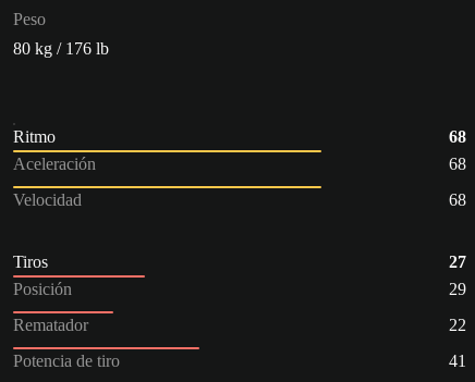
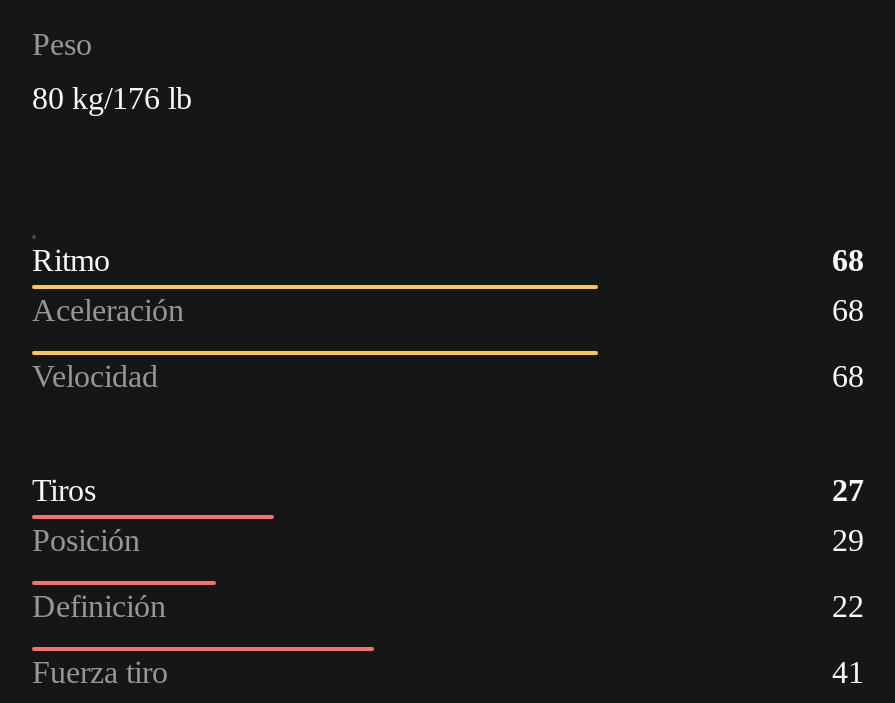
[13,39,109,57] 80 kg / 176 lb -> [32,81,192,115] 80 kg/176 lb
[13,315,88,334] Rematador -> [32,589,166,623] Definición
[13,351,120,370] Potencia de tiro -> [32,655,168,689] Fuerza tiro

